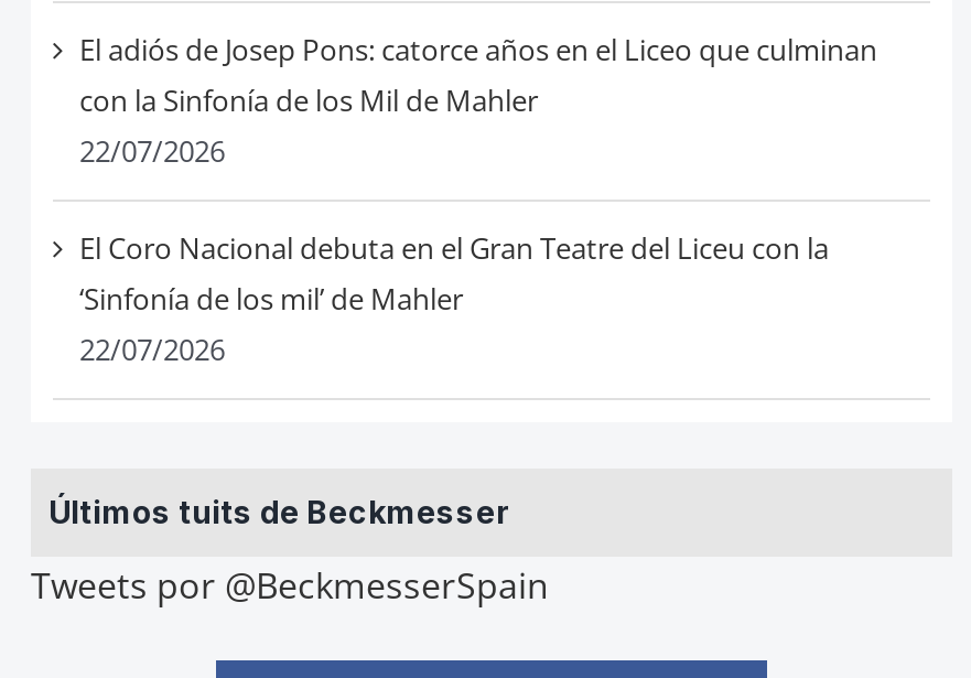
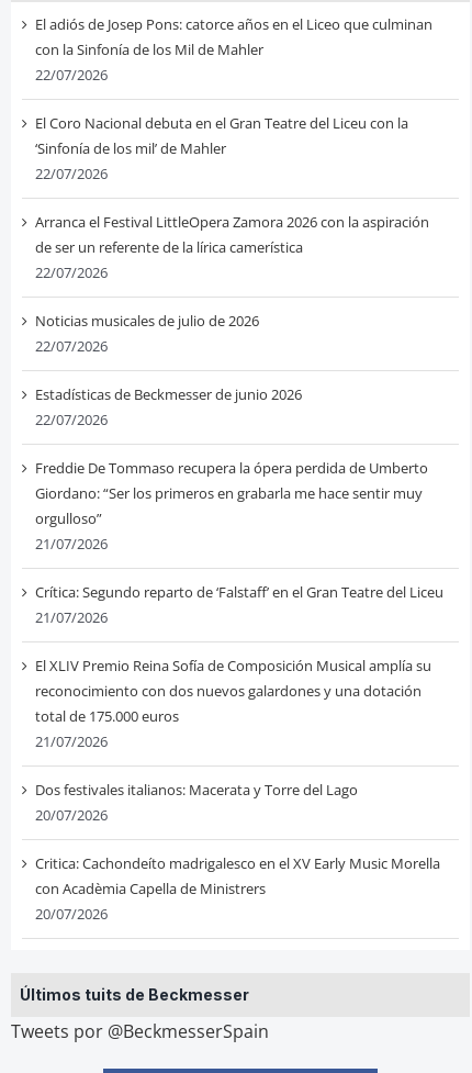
none -> [35,212,443,924] Arranca el Festival LittleOpera Zamora 2026 con la aspiración | de ser un referente de la lírica camerística | 22/07/2026 | Noticias musicales de julio de 2026 | 22/07/2026 | Estadísticas de Beckmesser de junio 2026 | 22/07/2026 | Freddie De Tommaso recupera la ópera perdida de Umberto | Giordano: “Ser los primeros en grabarla me hace sentir muy | orgulloso” | 21/07/2026 | Crítica: Segundo reparto de ‘Falstaff’ en el Gran Teatre del Liceu | 21/07/2026 | El XLIV Premio Reina Sofía de Composición Musical amplía su | reconocimiento con dos nuevos galardones y una dotación | total de 175.000 euros | 21/07/2026 | Dos festivales italianos: Macerata y Torre del Lago | 20/07/2026 | Critica: Cachondeíto madrigalesco en el XV Early Music Morella | con Acadèmia Capella de Ministrers | 20/07/2026

